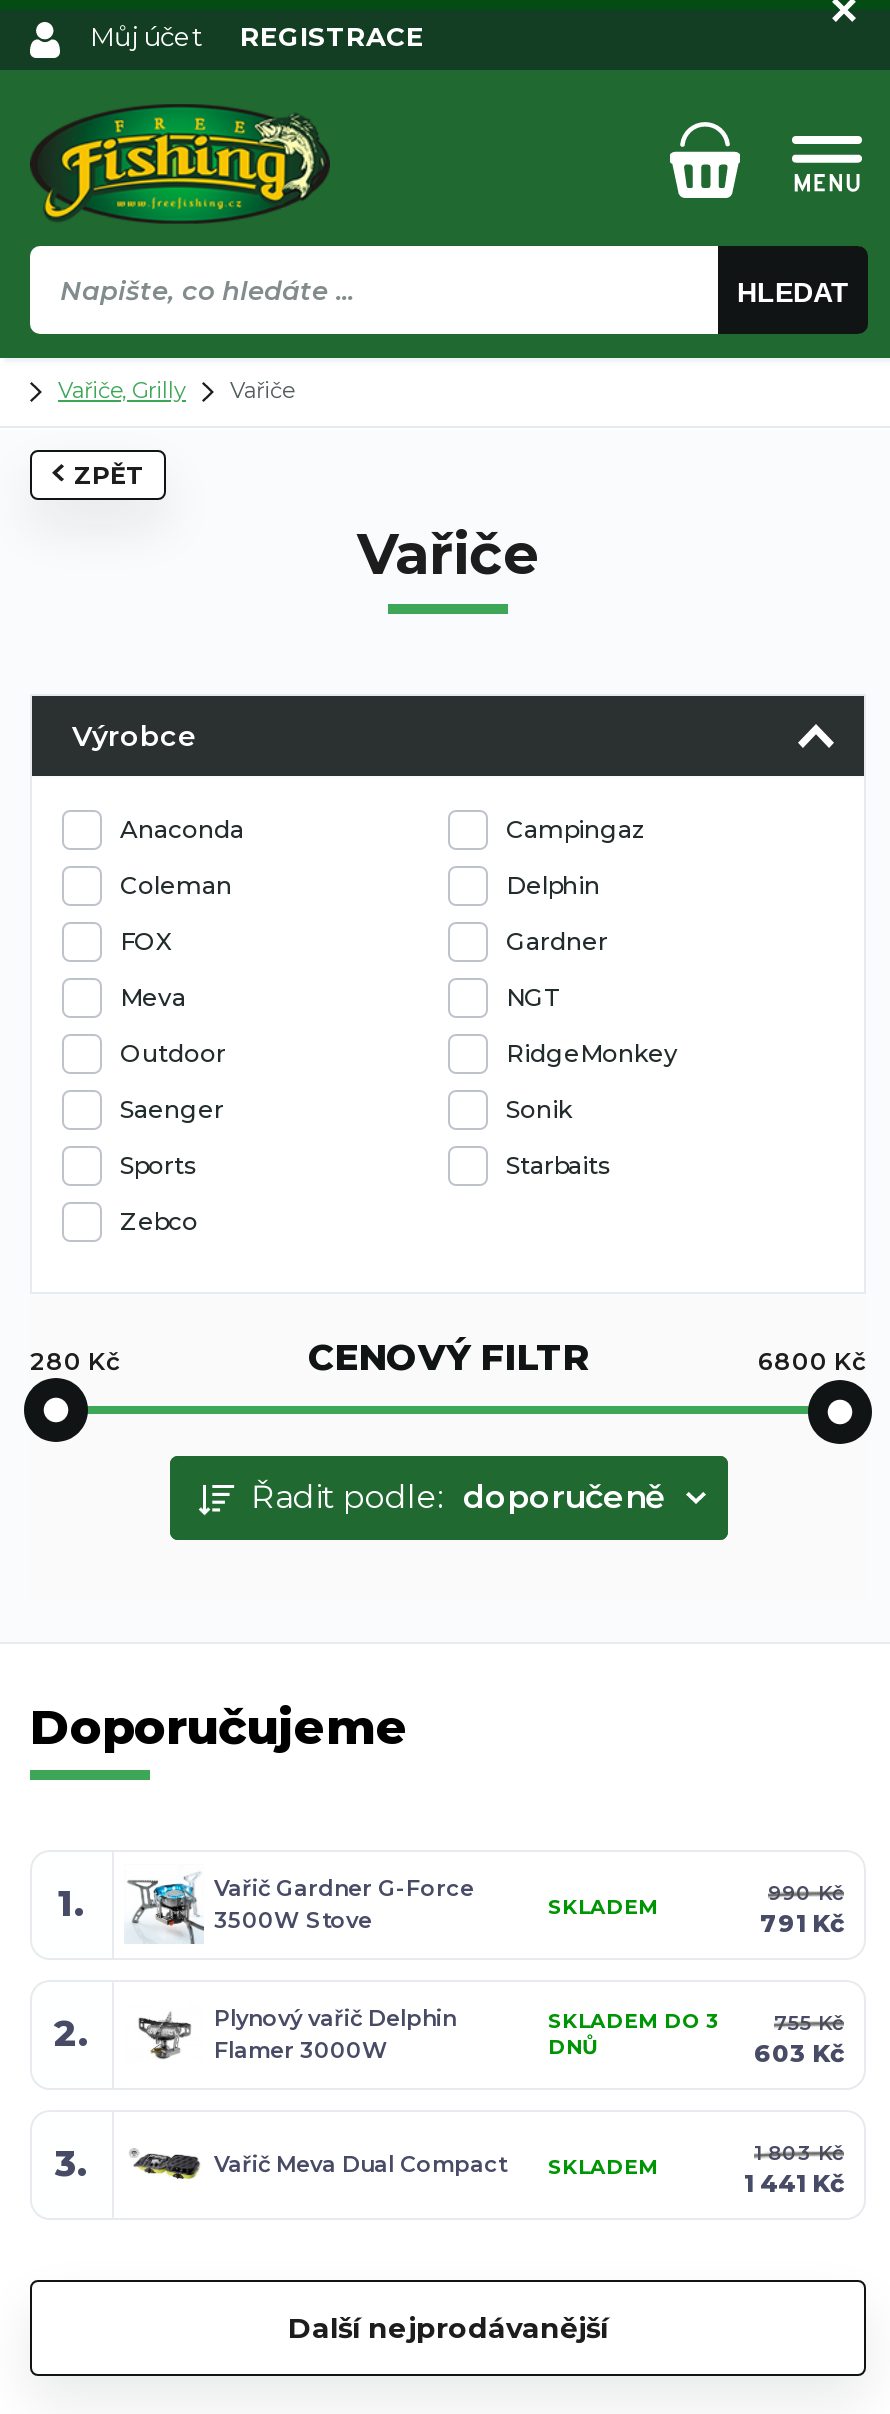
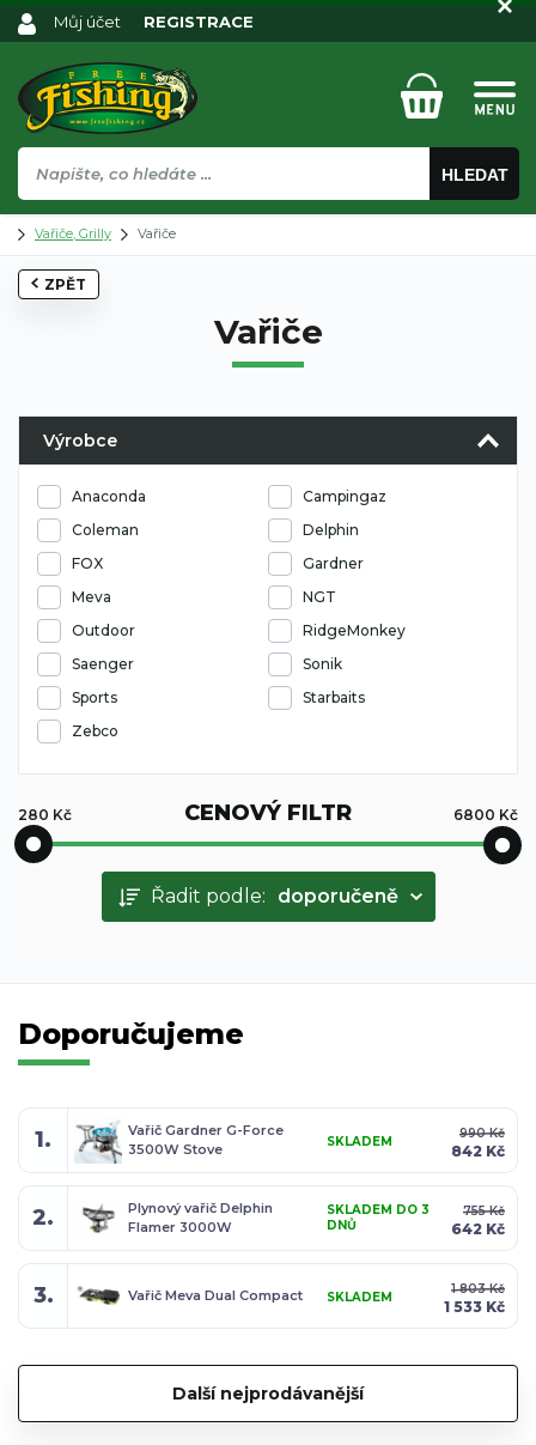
[760,1908,844,1938] 791 Kč -> [451,1142,505,1160] 842 Kč
[754,2038,844,2068] 603 Kč -> [451,1220,505,1238] 642 Kč
[744,2168,844,2198] 1 441 Kč -> [444,1298,505,1316] 1 533 Kč

